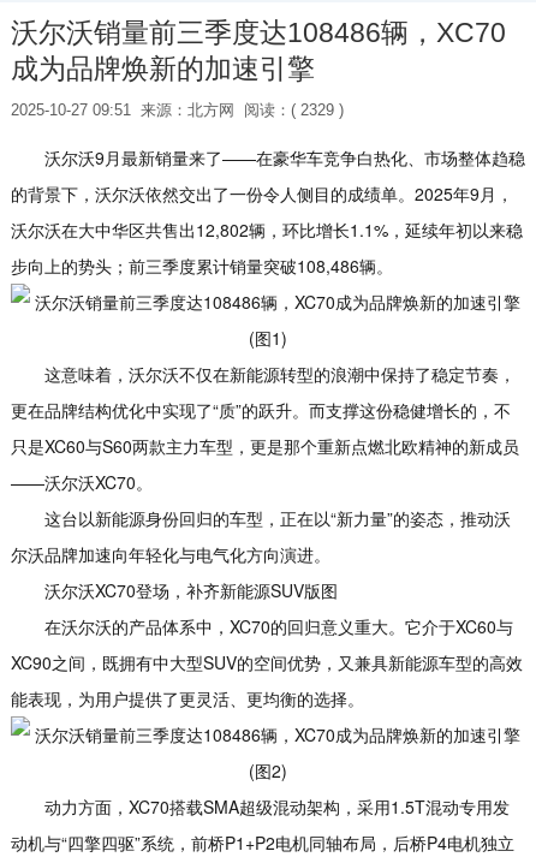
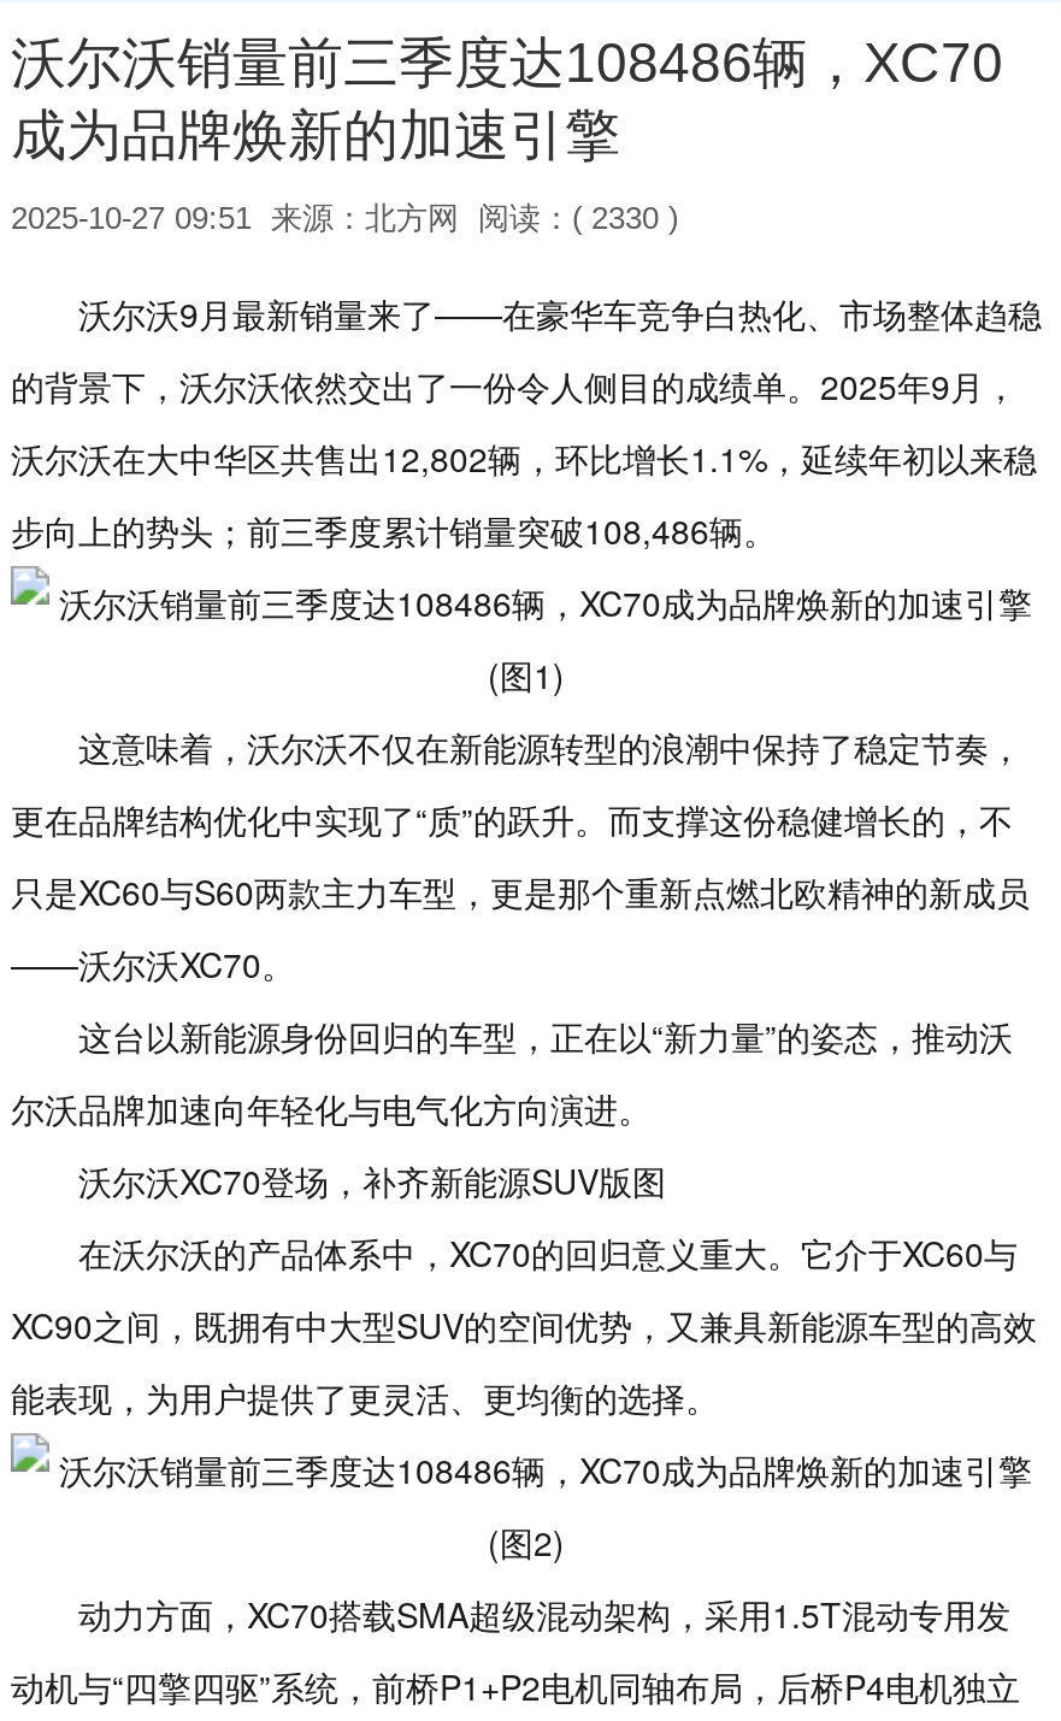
[11,101,344,119] 2025-10-27 09:51 来源：北方网 阅读：(2329 ) -> [11,200,678,236] 2025-10-27 09:51 来源：北方网 阅读：(2330 )

